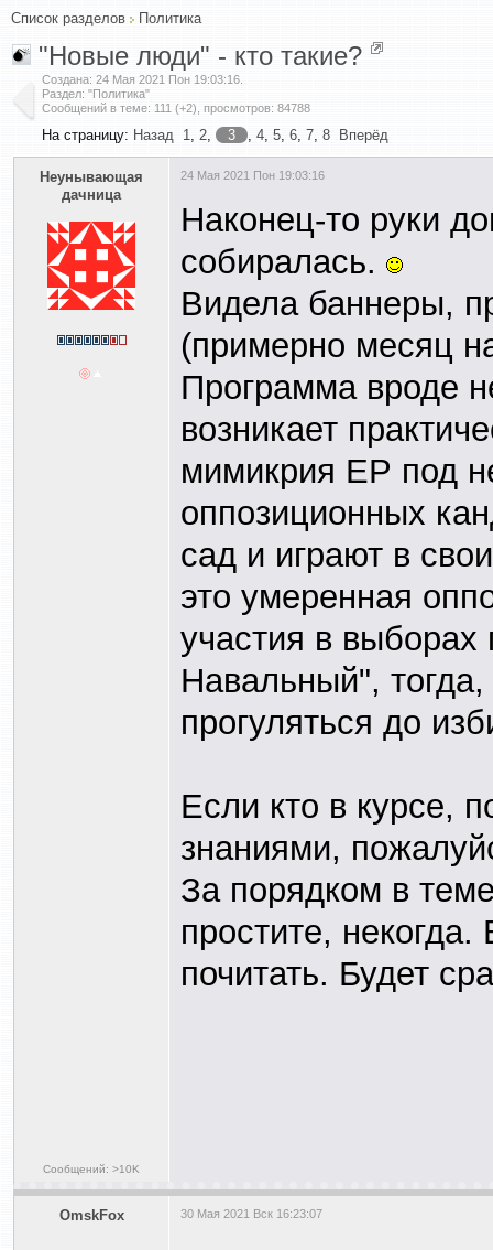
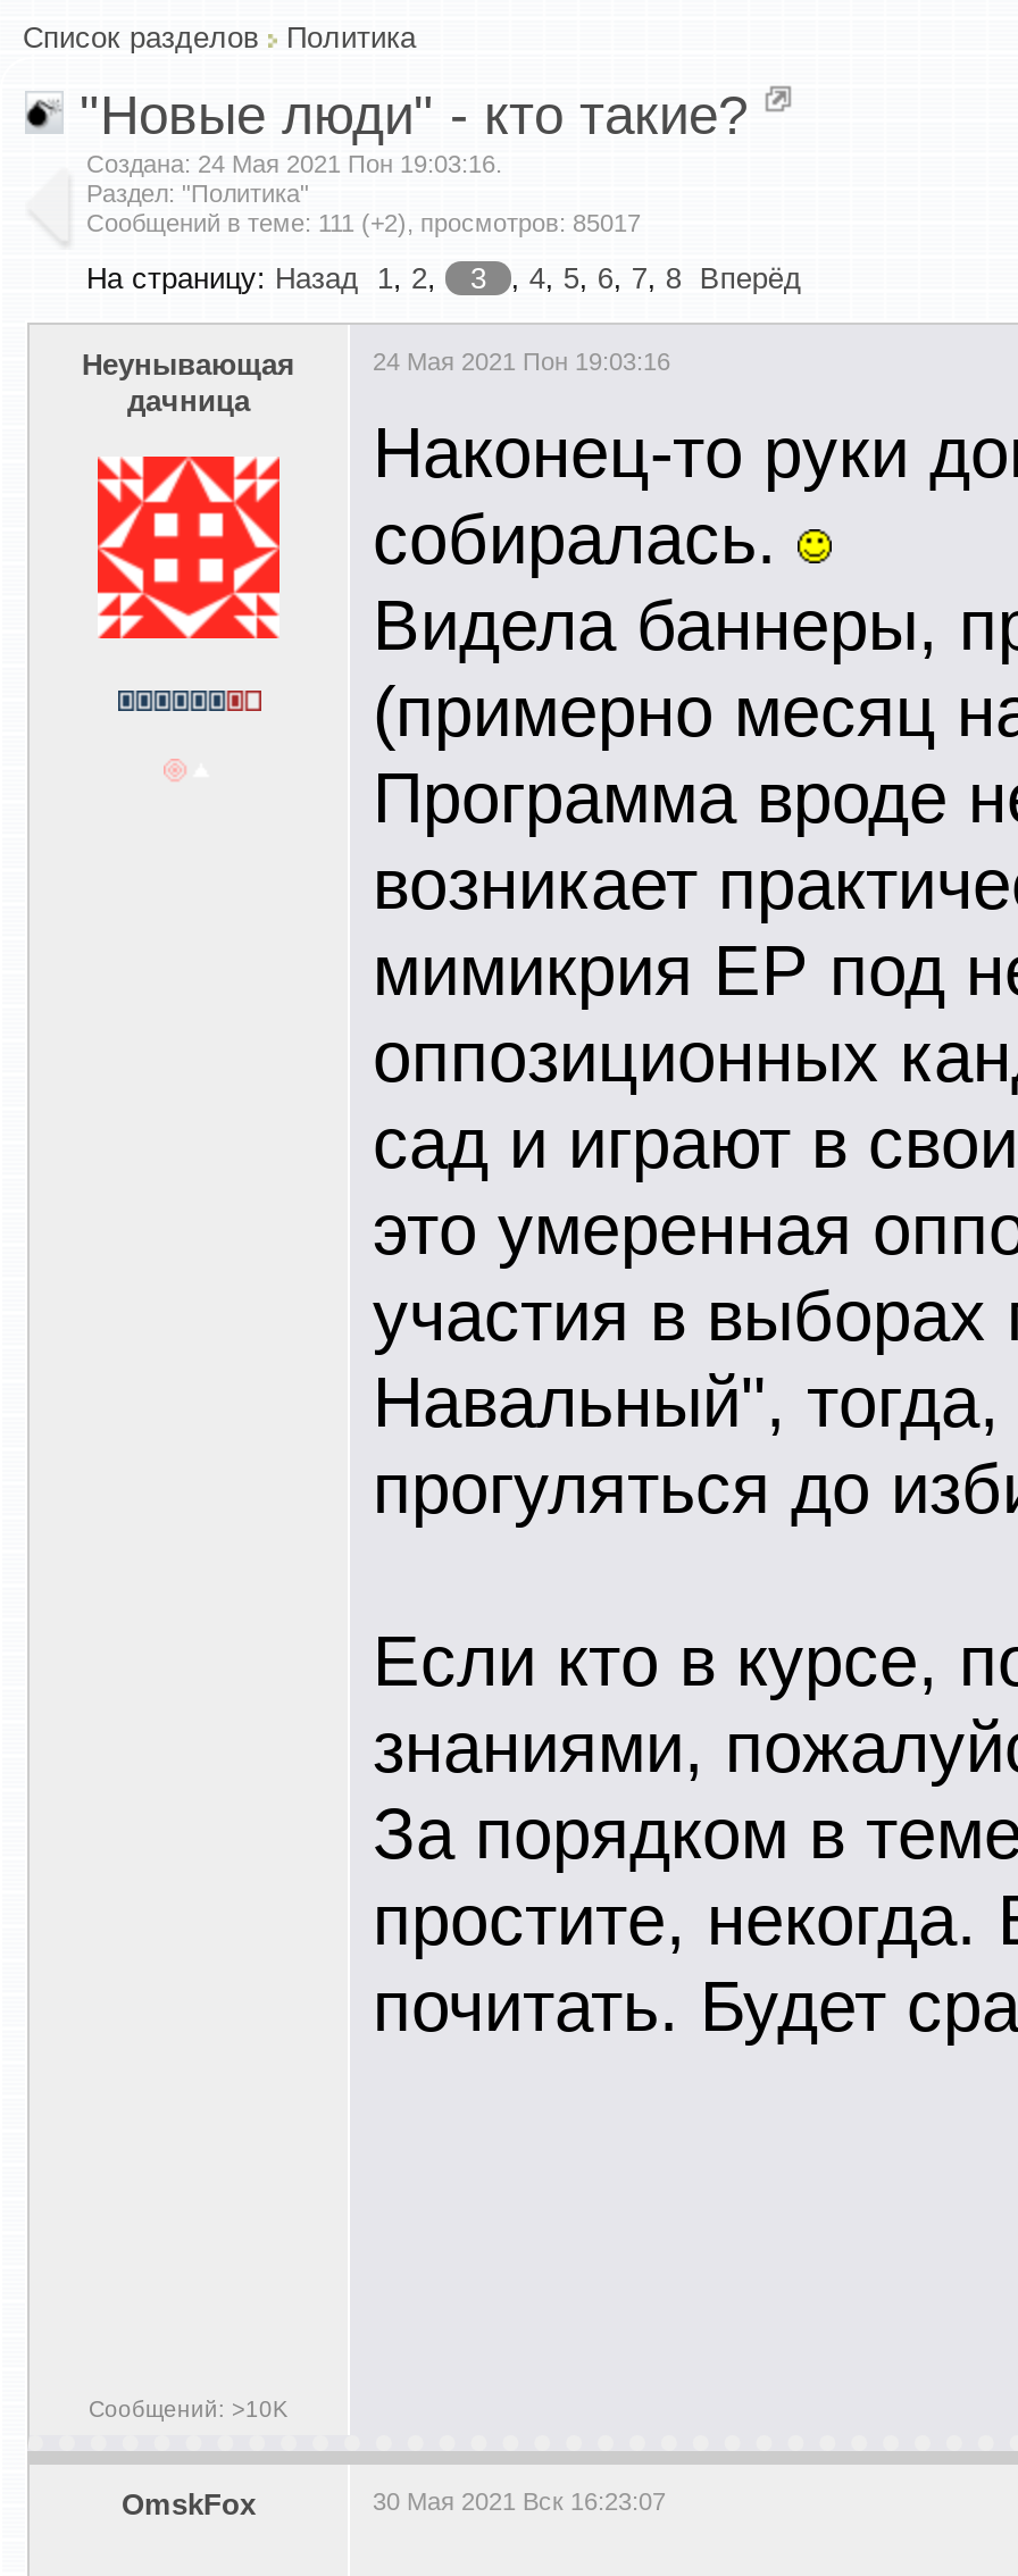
[42,101,310,115] Сообщений в теме: 111 (+2), просмотров: 84788 -> [86,209,641,236] Сообщений в теме: 111 (+2), просмотров: 85017

